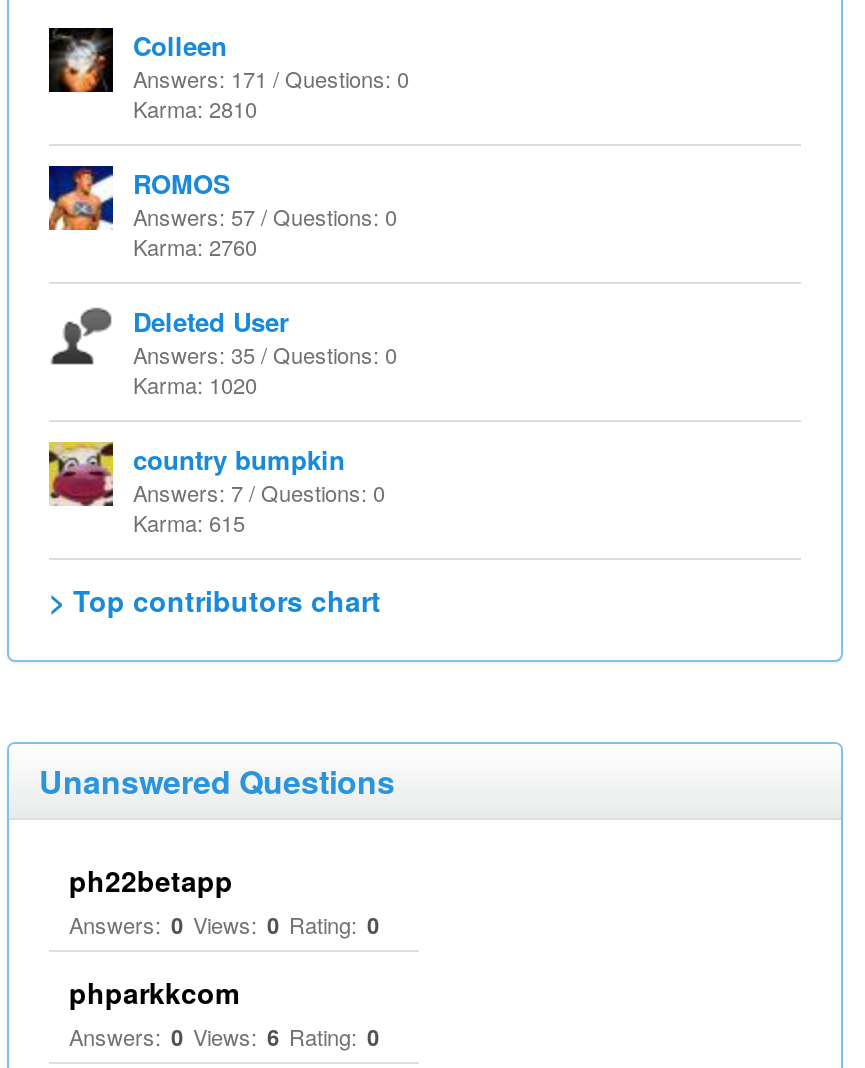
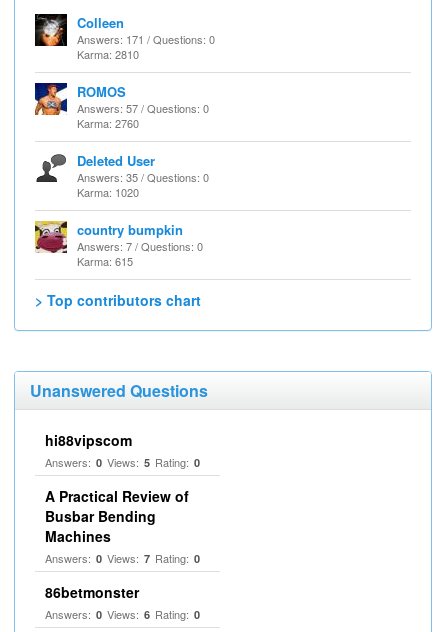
[69,860,379,1012] ph22betapp | Answers: 0 Views: 0 Rating: 0 | phparkkcom -> [45,430,200,602] hi88vipscom | Answers: 0 Views: 5 Rating: 0 | A Practical Review of | Busbar Bending | Machines | Answers: 0 Views: 7 Rating: 0 | 86betmonster

